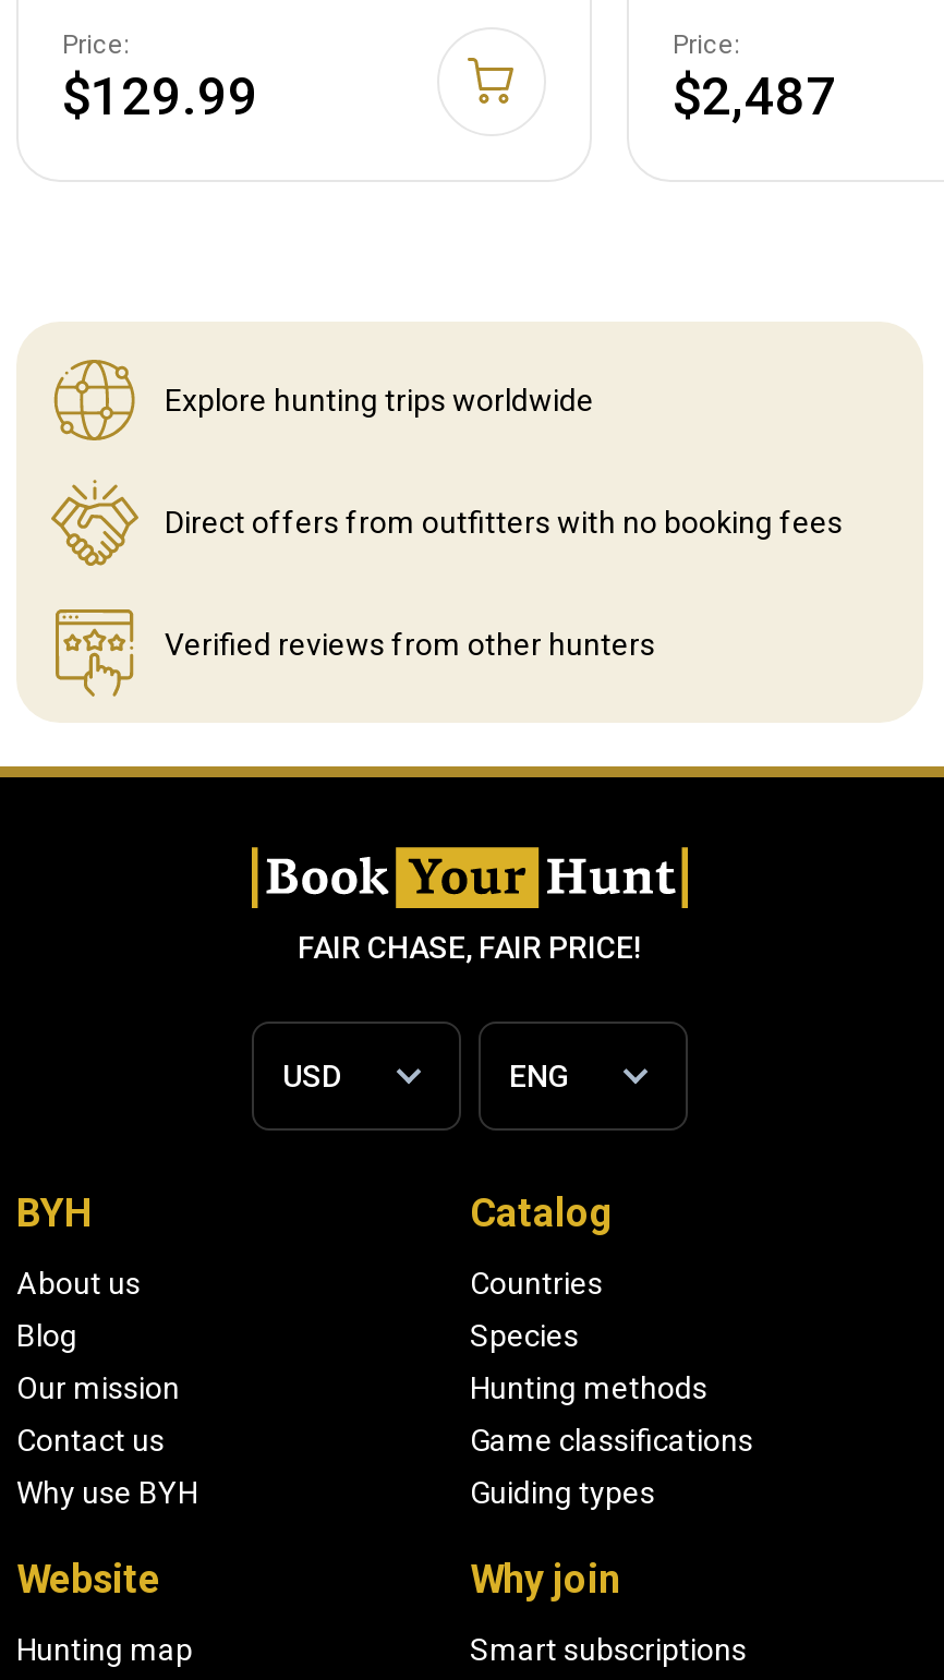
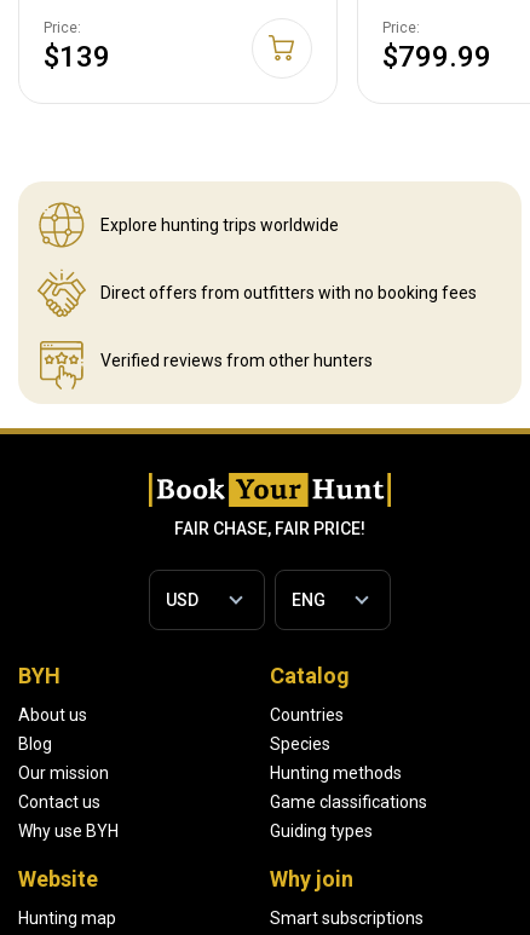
[62,67,258,128] $129.99 -> [44,40,110,74] $139
[673,67,836,128] $2,487 -> [382,40,491,74] $799.99

